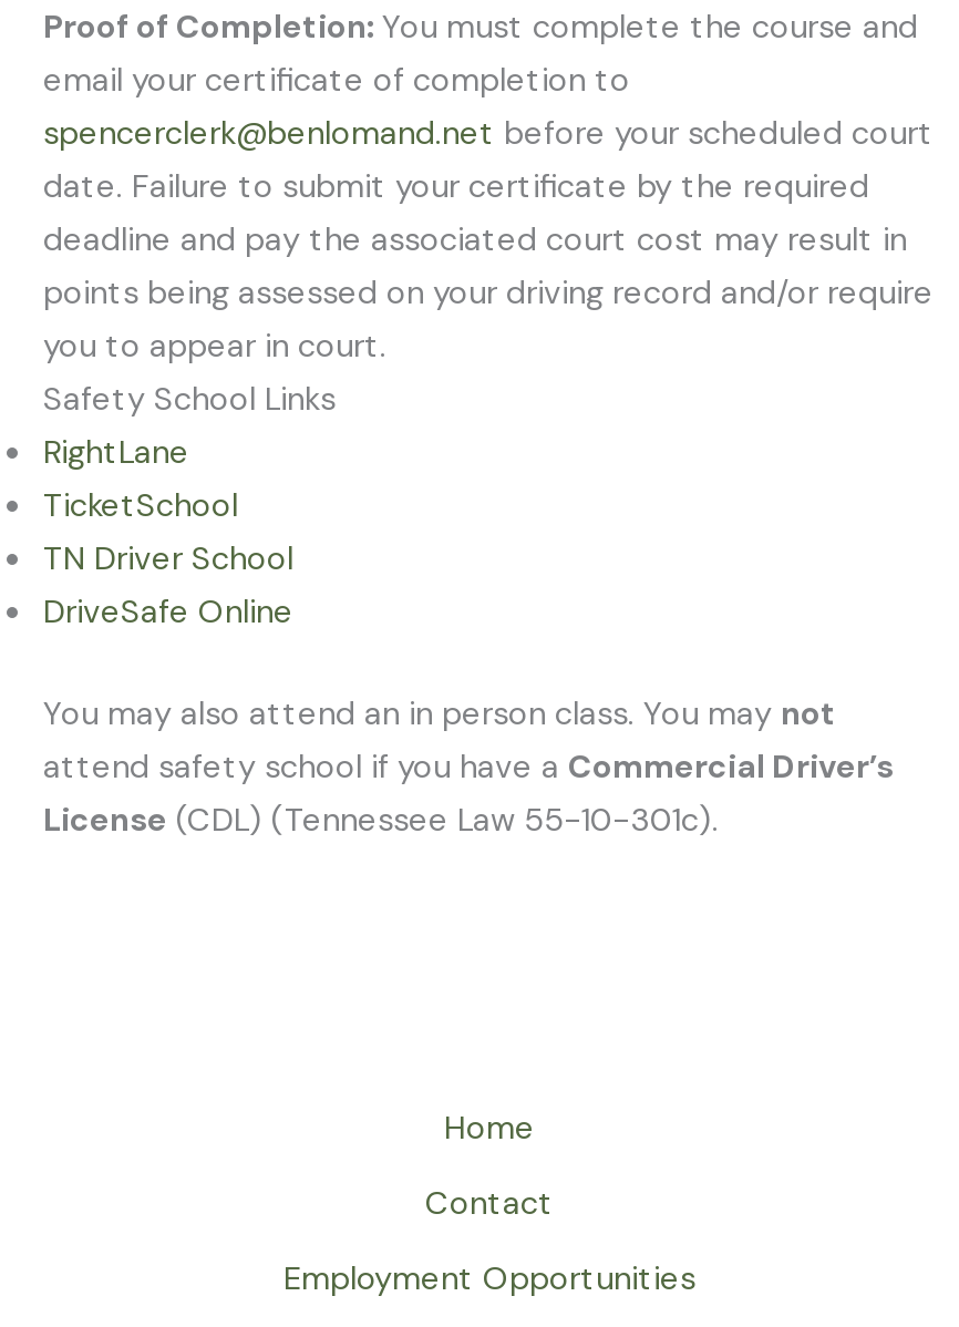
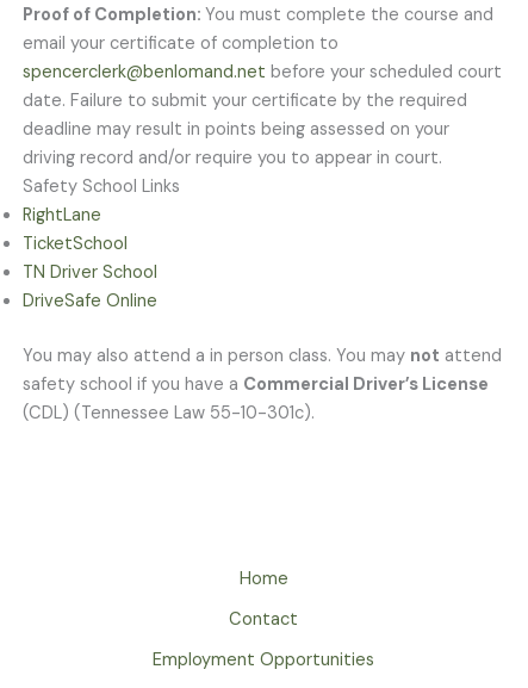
[43,220,934,368] deadline and pay the associated court cost may result in | points being assessed on your driving record and/or require | you to appear in court. -> [23,118,450,170] deadline may result in points being assessed on your | driving record and/or require you to appear in court.
[43,694,894,842] You may also attend an in person class. You may not | attend safety school if you have a Commercial Driver’s | License (CDL) (Tennessee Law 55-10-301c). -> [23,345,502,425] You may also attend a in person class. You may not attend | safety school if you have a Commercial Driver’s License | (CDL) (Tennessee Law 55-10-301c).

